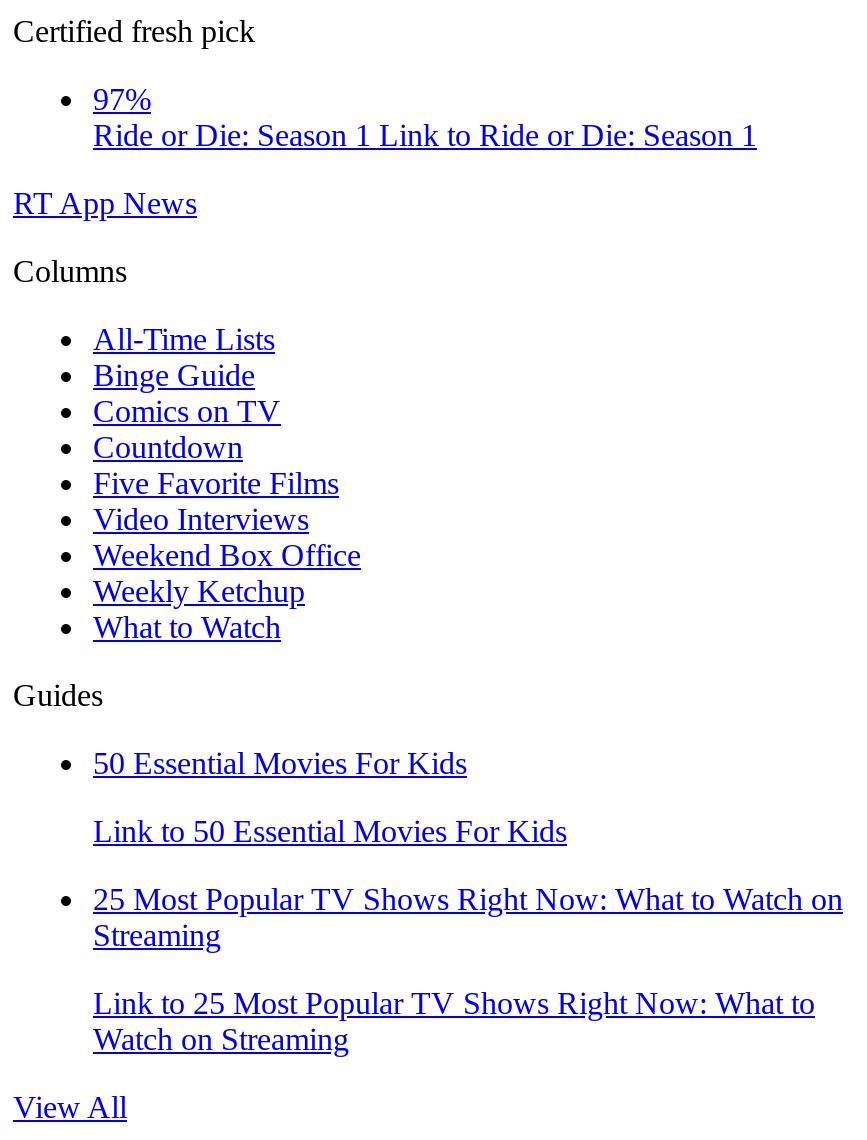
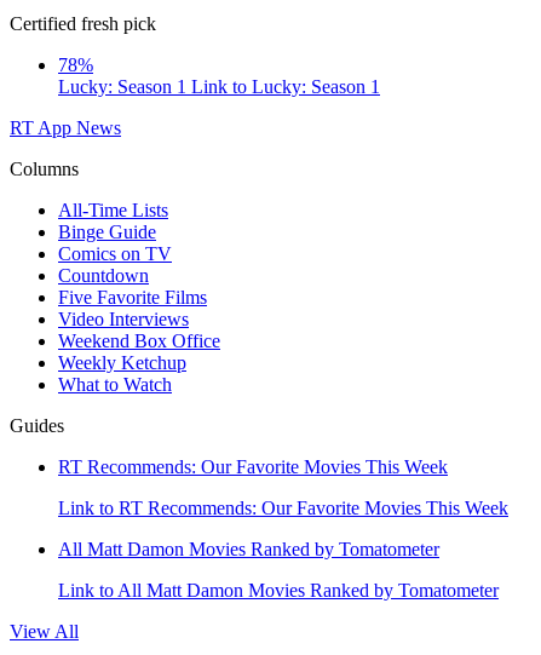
[93,82,757,152] 97% | Ride or Die: Season 1 Link to Ride or Die: Season 1 -> [58,54,380,97] 78% | Lucky: Season 1 Link to Lucky: Season 1
[93,746,467,780] 50 Essential Movies For Kids -> [58,456,448,477] RT Recommends: Our Favorite Movies This Week
[93,814,567,848] Link to 50 Essential Movies For Kids -> [58,498,508,518] Link to RT Recommends: Our Favorite Movies This Week
[93,882,843,952] 25 Most Popular TV Shows Right Now: What to Watch on | Streaming -> [58,539,439,559] All Matt Damon Movies Ranked by Tomatometer
[93,986,815,1056] Link to 25 Most Popular TV Shows Right Now: What to | Watch on Streaming -> [58,580,499,601] Link to All Matt Damon Movies Ranked by Tomatometer

